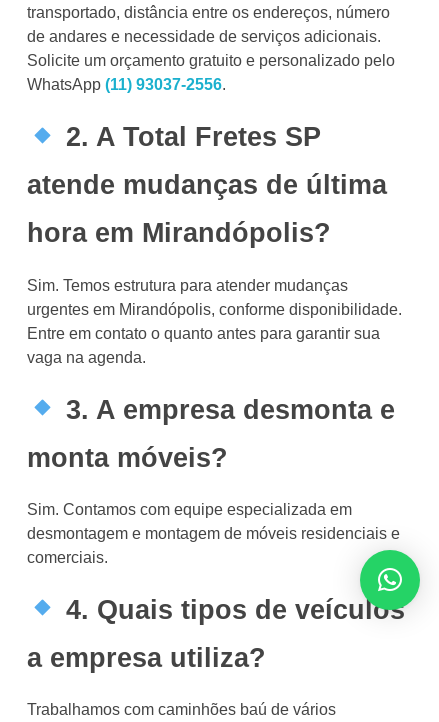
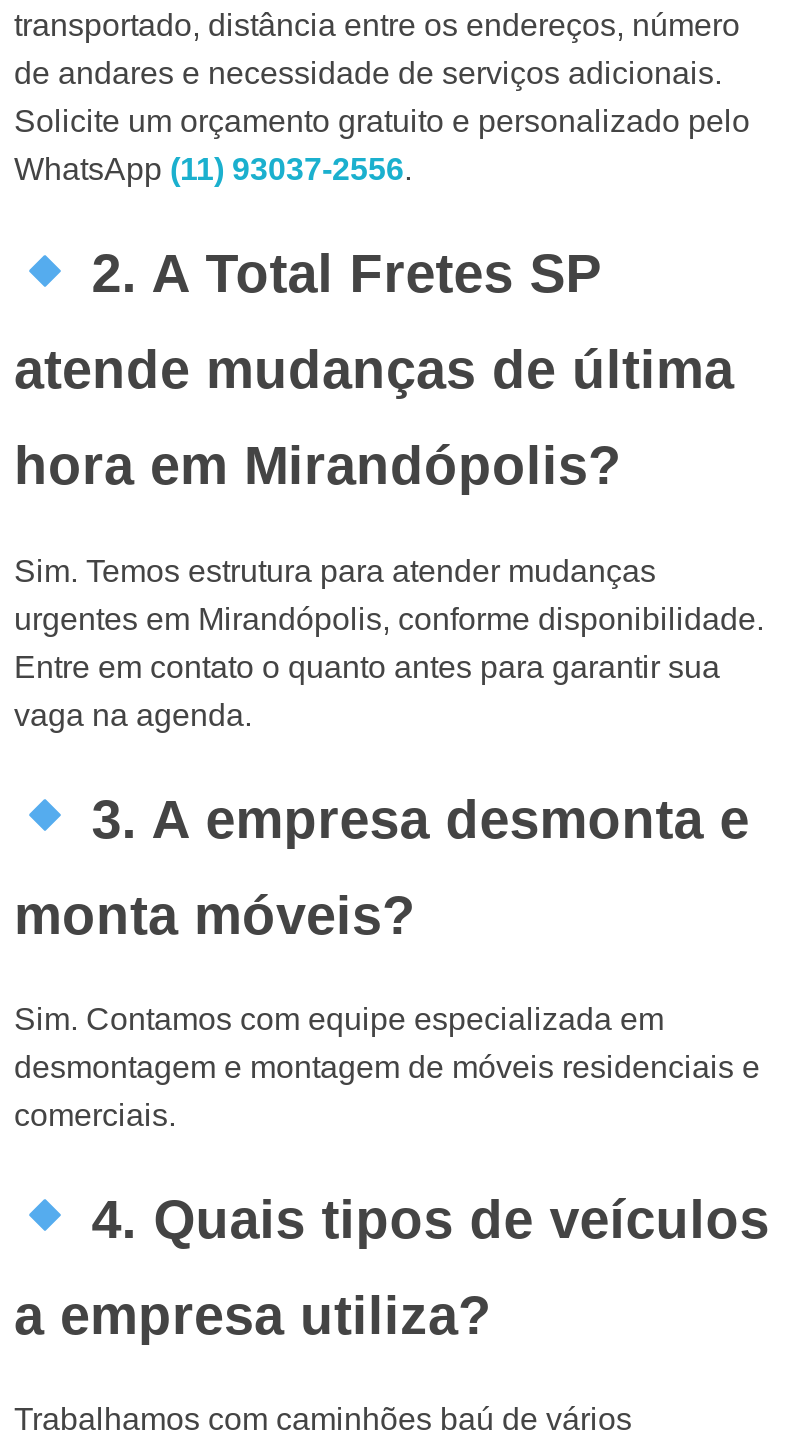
[358,548,422,606] [image] -> none

